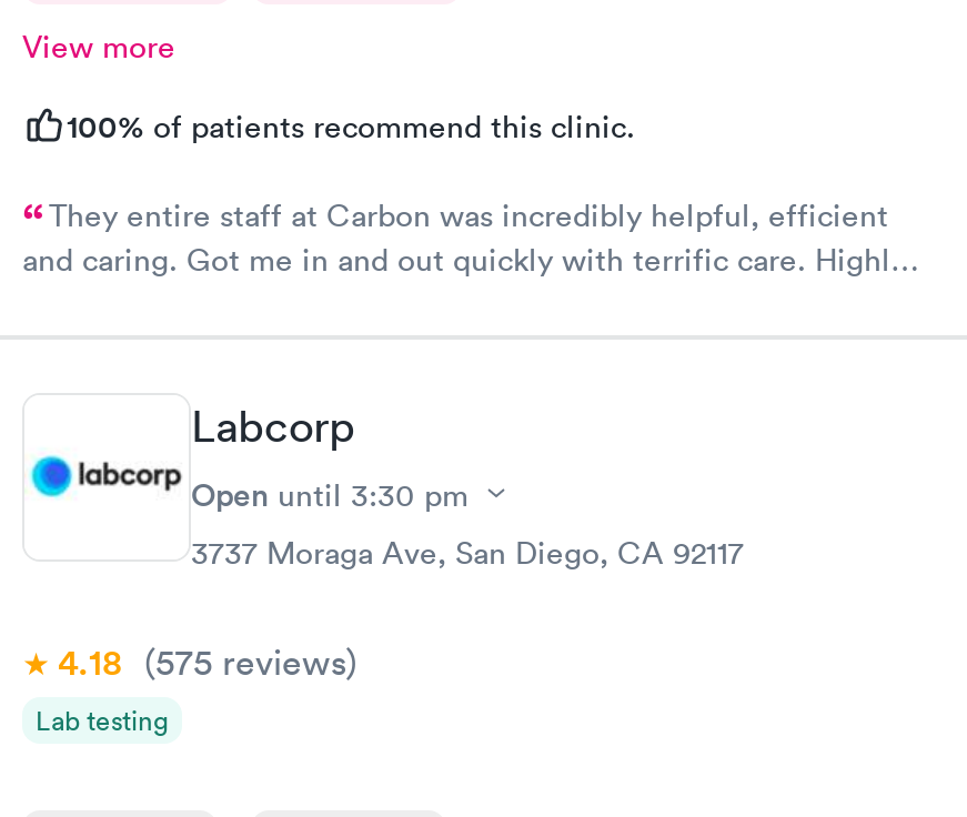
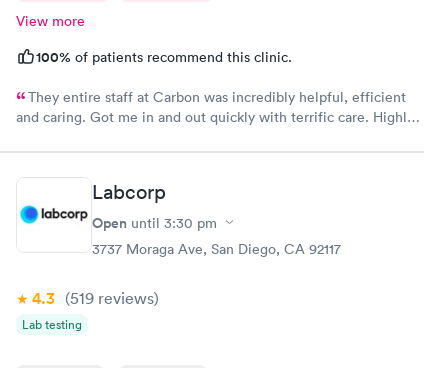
[58,638,357,685] 4.18 (575 reviews) -> [32,287,159,308] 4.3 (519 reviews)

